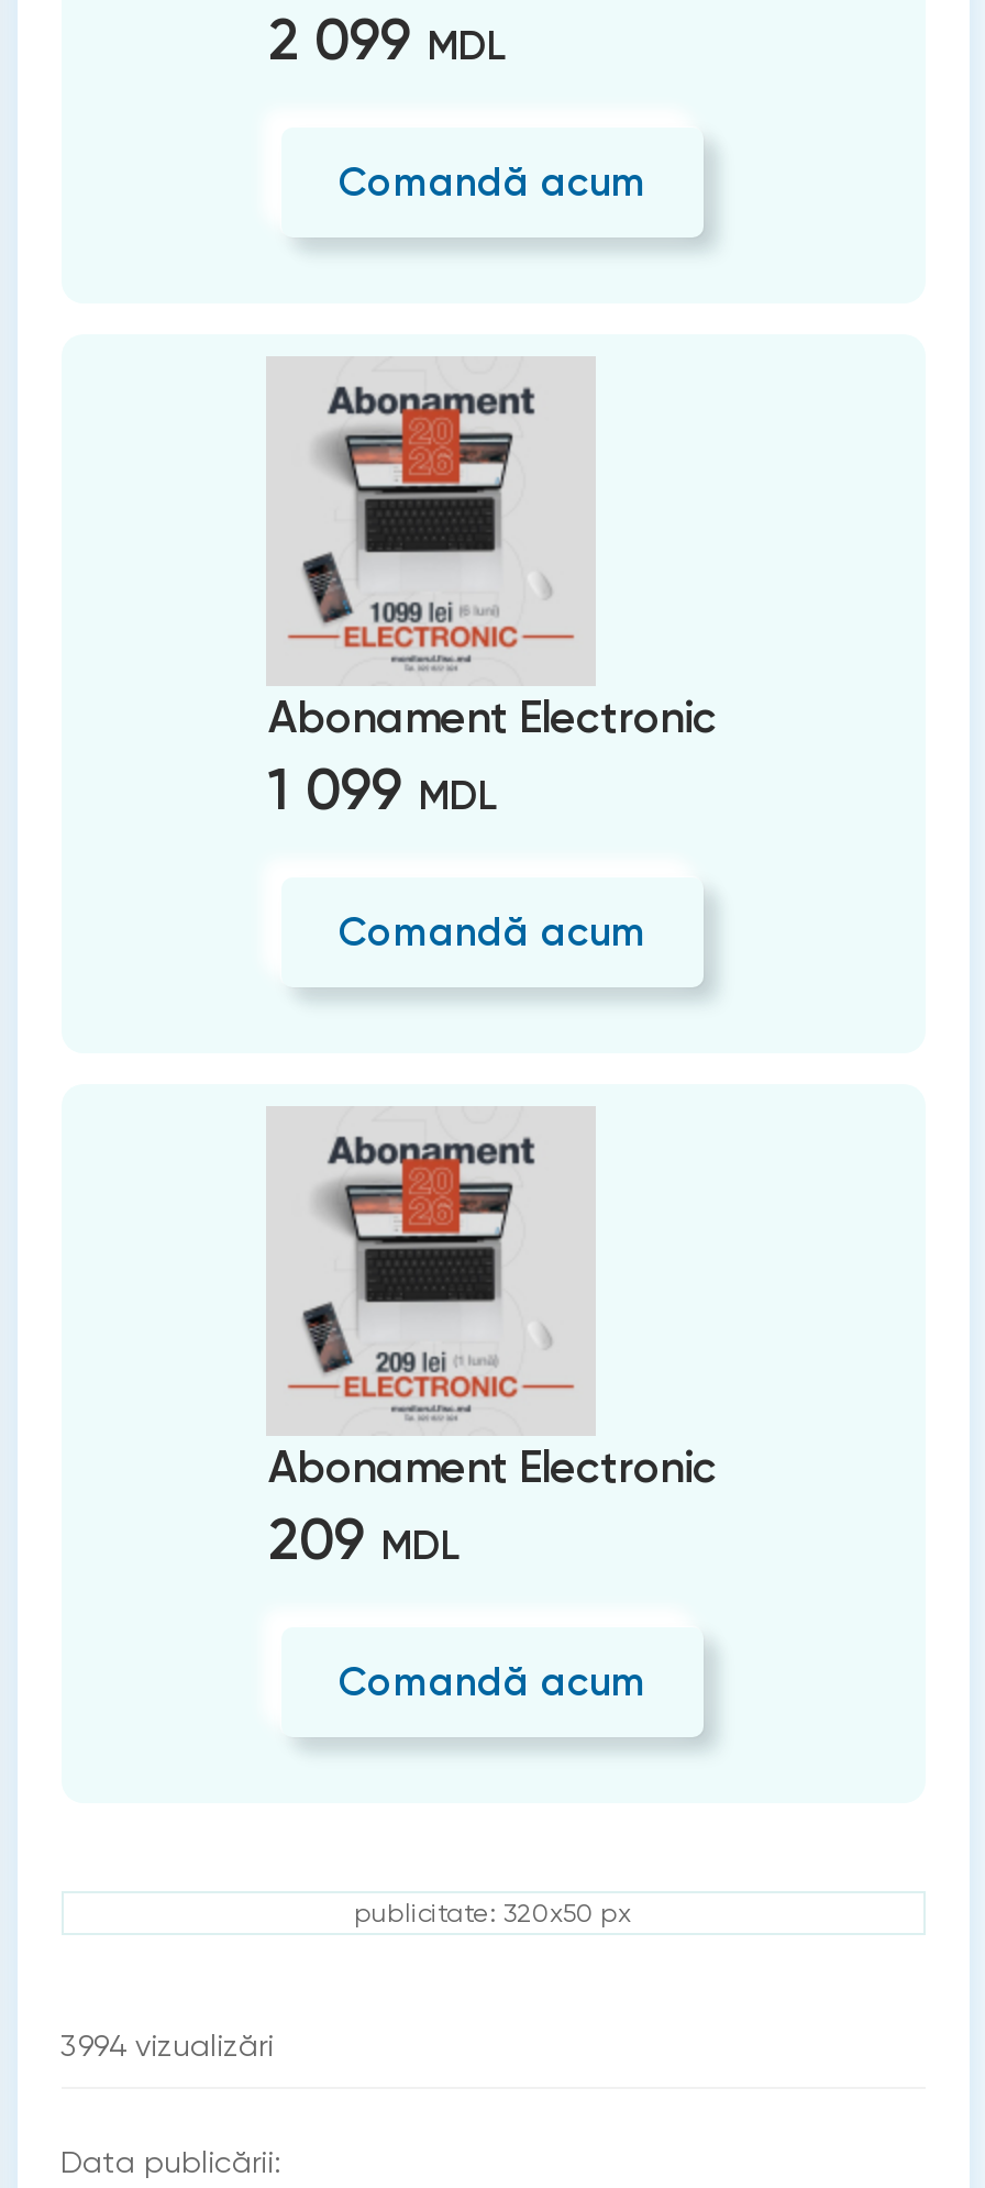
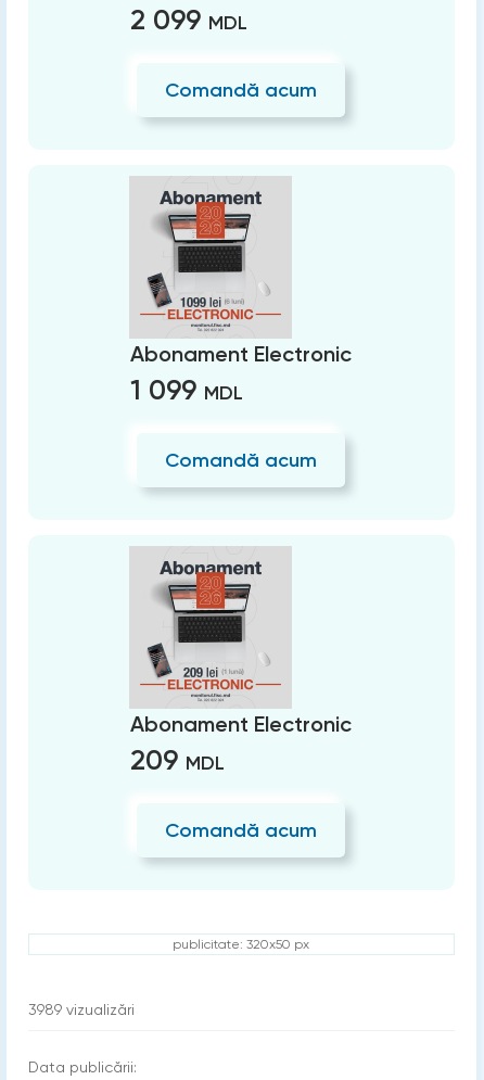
[60,2027,274,2063] 3994 vizualizări -> [28,1001,134,1018] 3989 vizualizări

